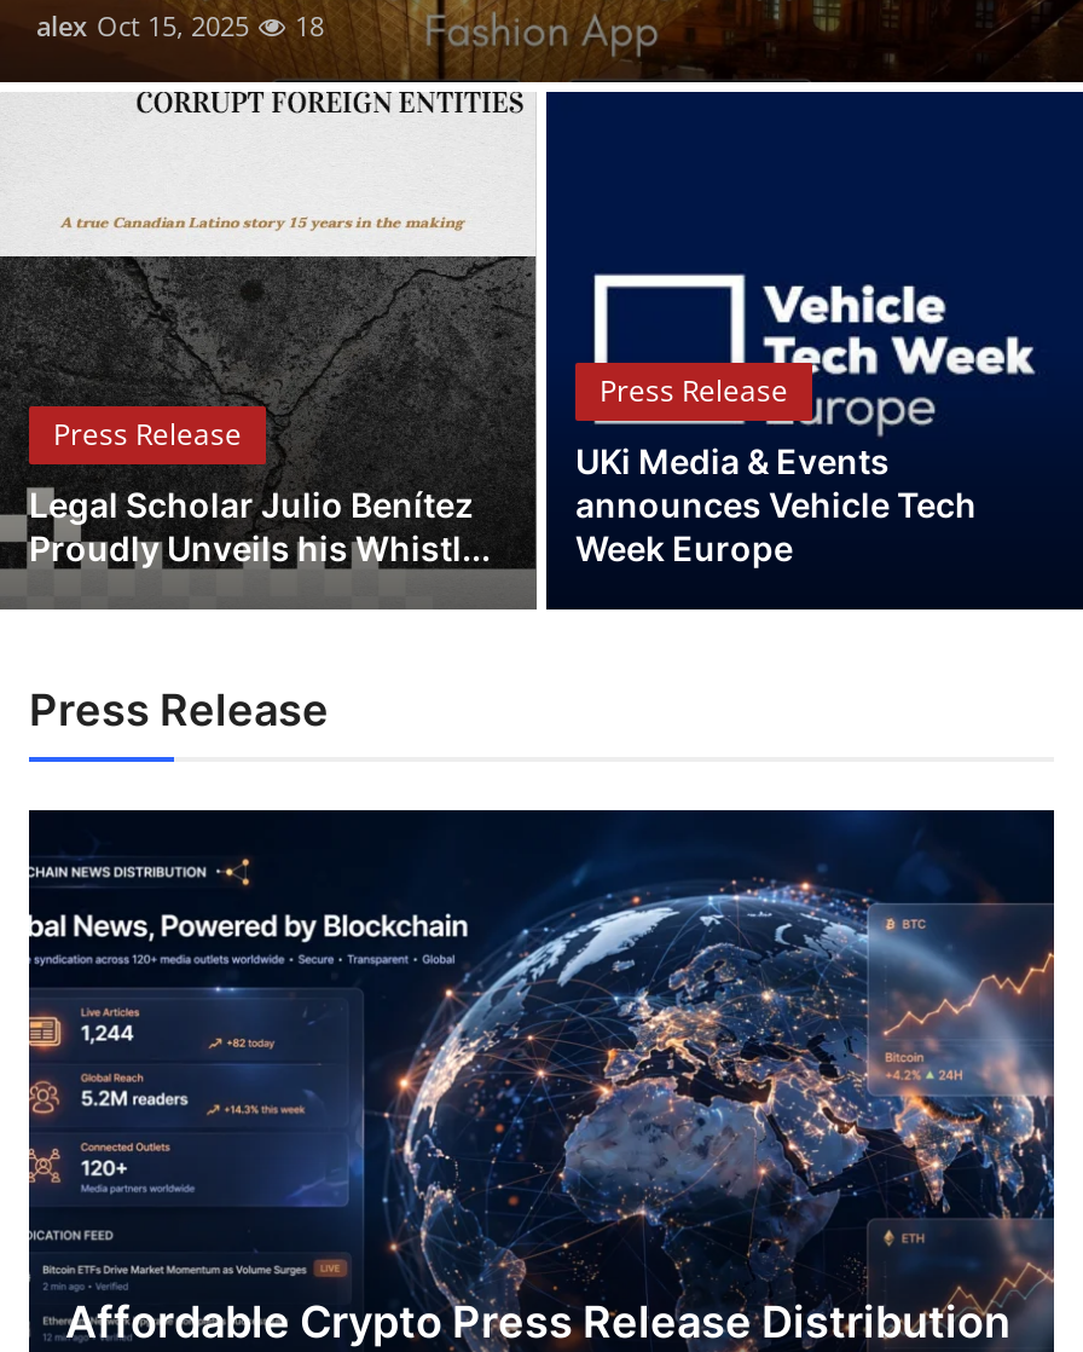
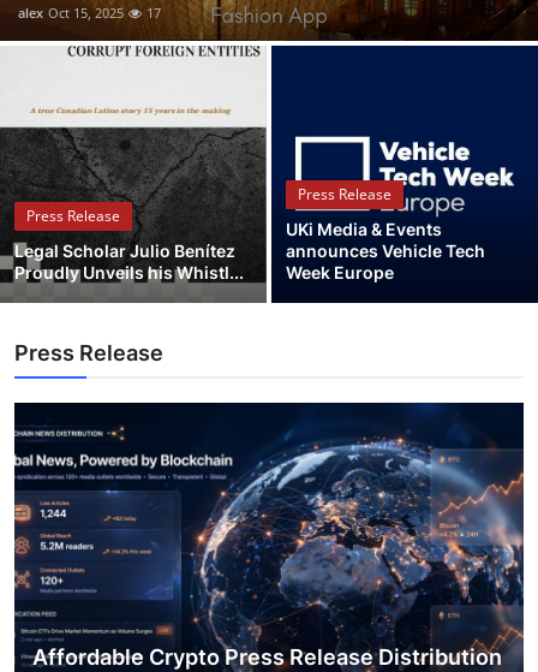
[36,6,324,42] alex Oct 15, 2025 18 -> [18,3,161,21] alex Oct 15, 2025 17

